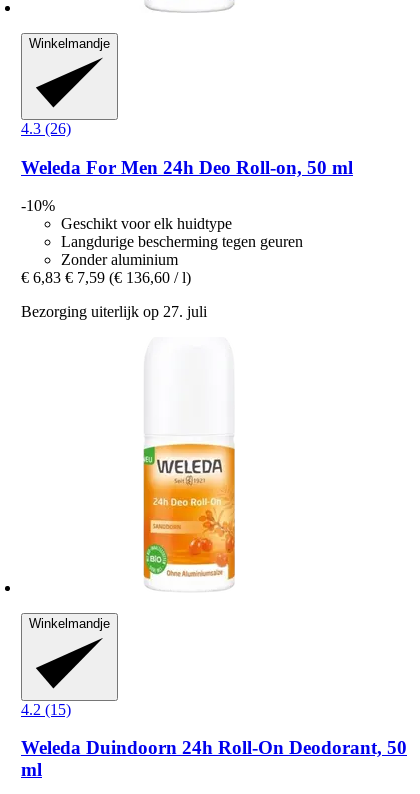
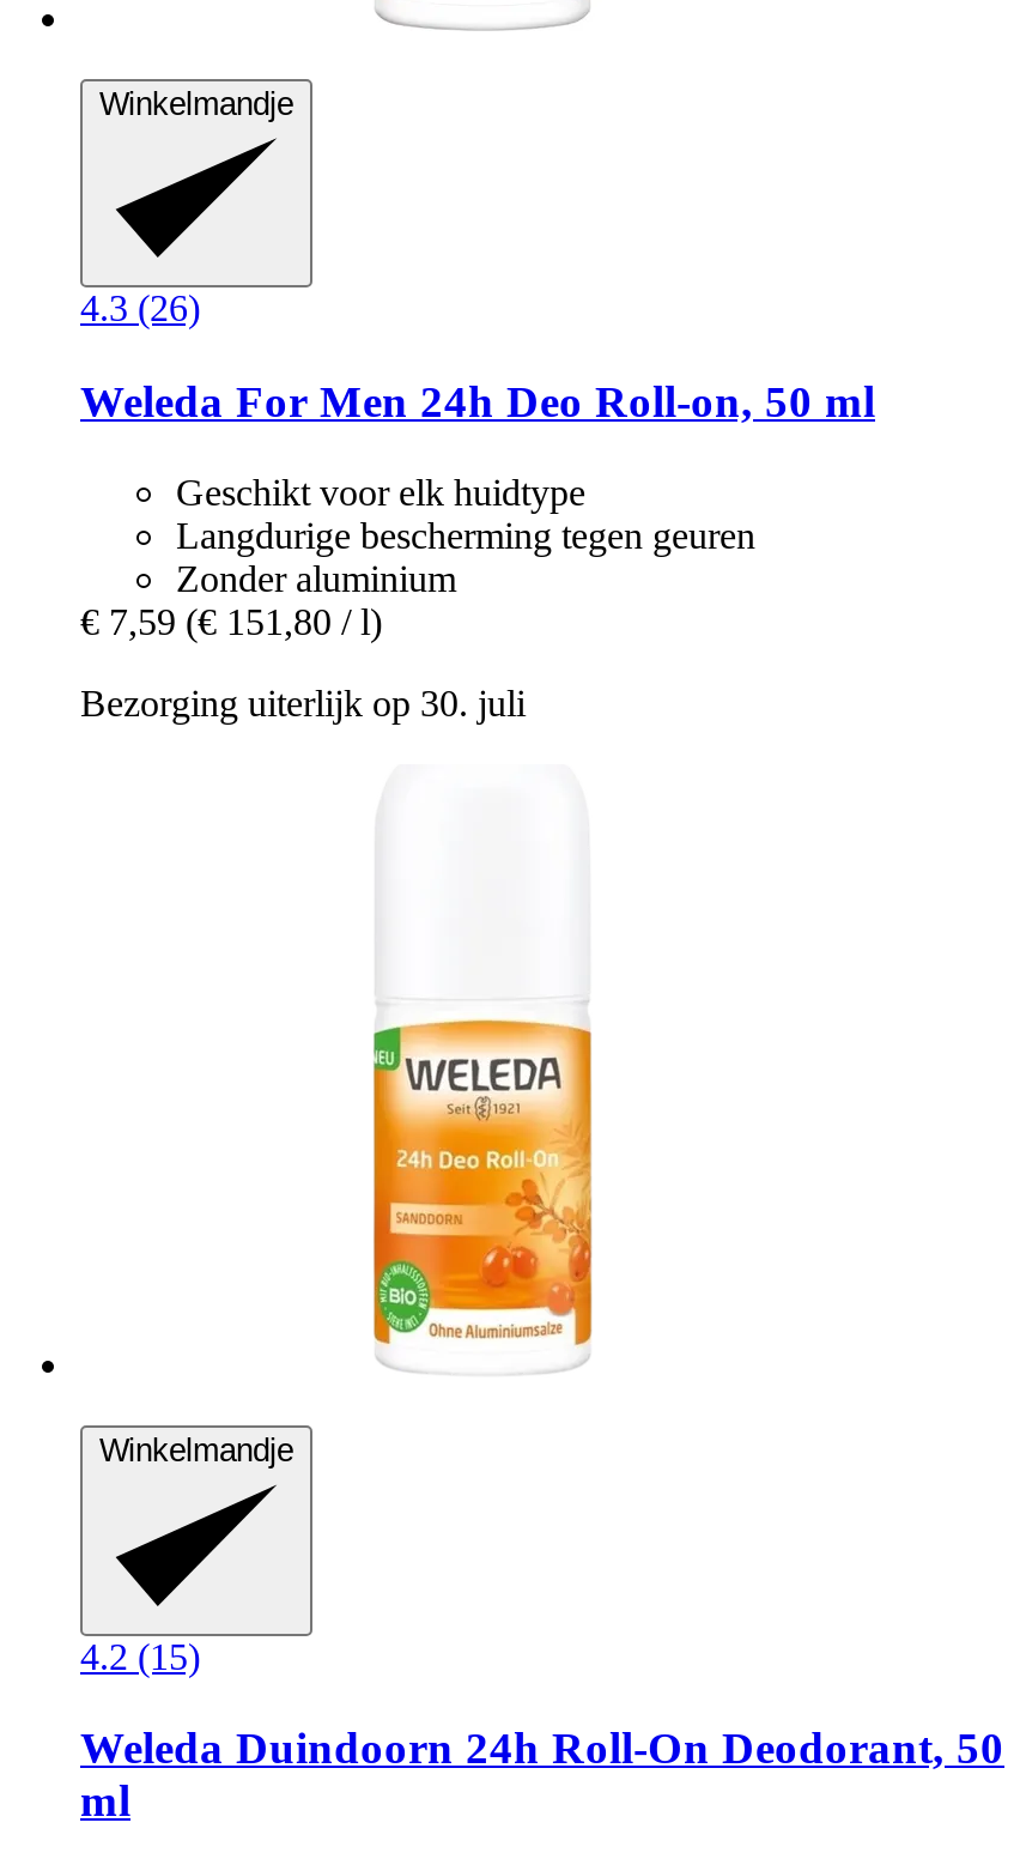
[21,197,55,214] -10% -> none
[21,269,191,286] € 6,83 € 7,59 (€ 136,60 / l) -> [80,602,382,643] € 7,59 (€ 151,80 / l)
[21,303,207,320] Bezorging uiterlijk op 27. juli -> [80,683,526,724] Bezorging uiterlijk op 30. juli

